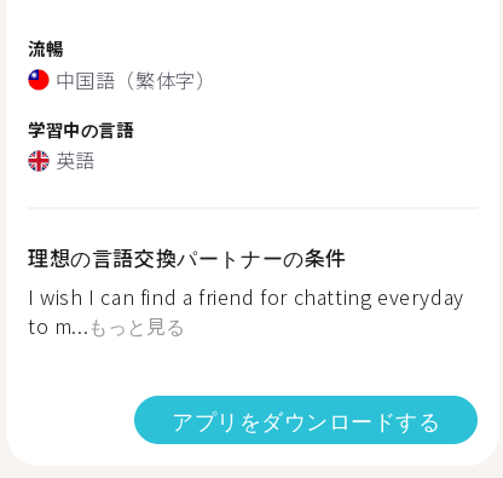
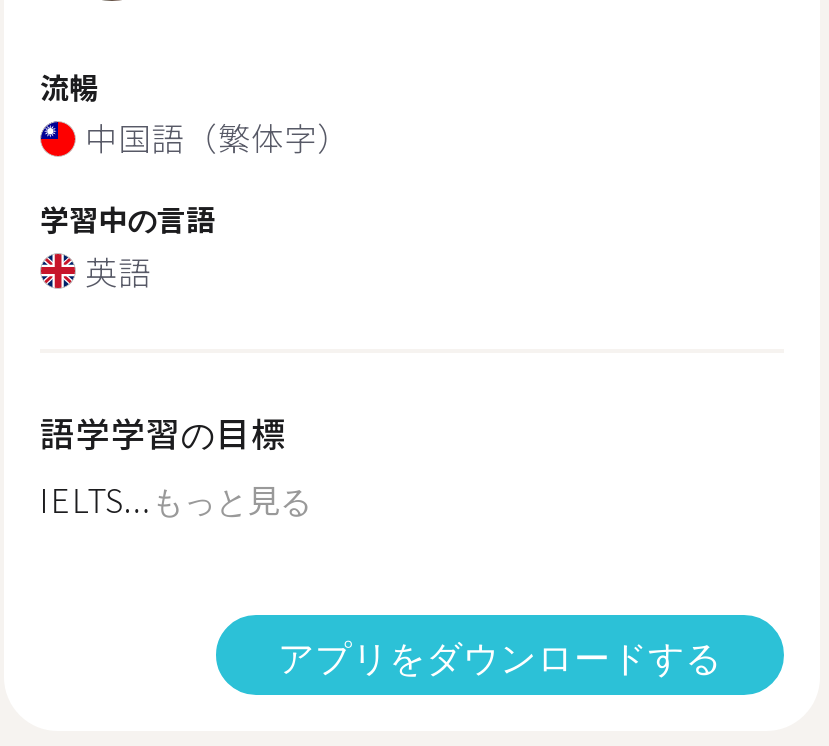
[28,242,464,340] 理想の言語交換パートナーの条件 | I wish I can find a friend for chatting everyday | to m...もっと見る -> [40,406,312,522] 語学学習の目標 | IELTS...もっと見る

